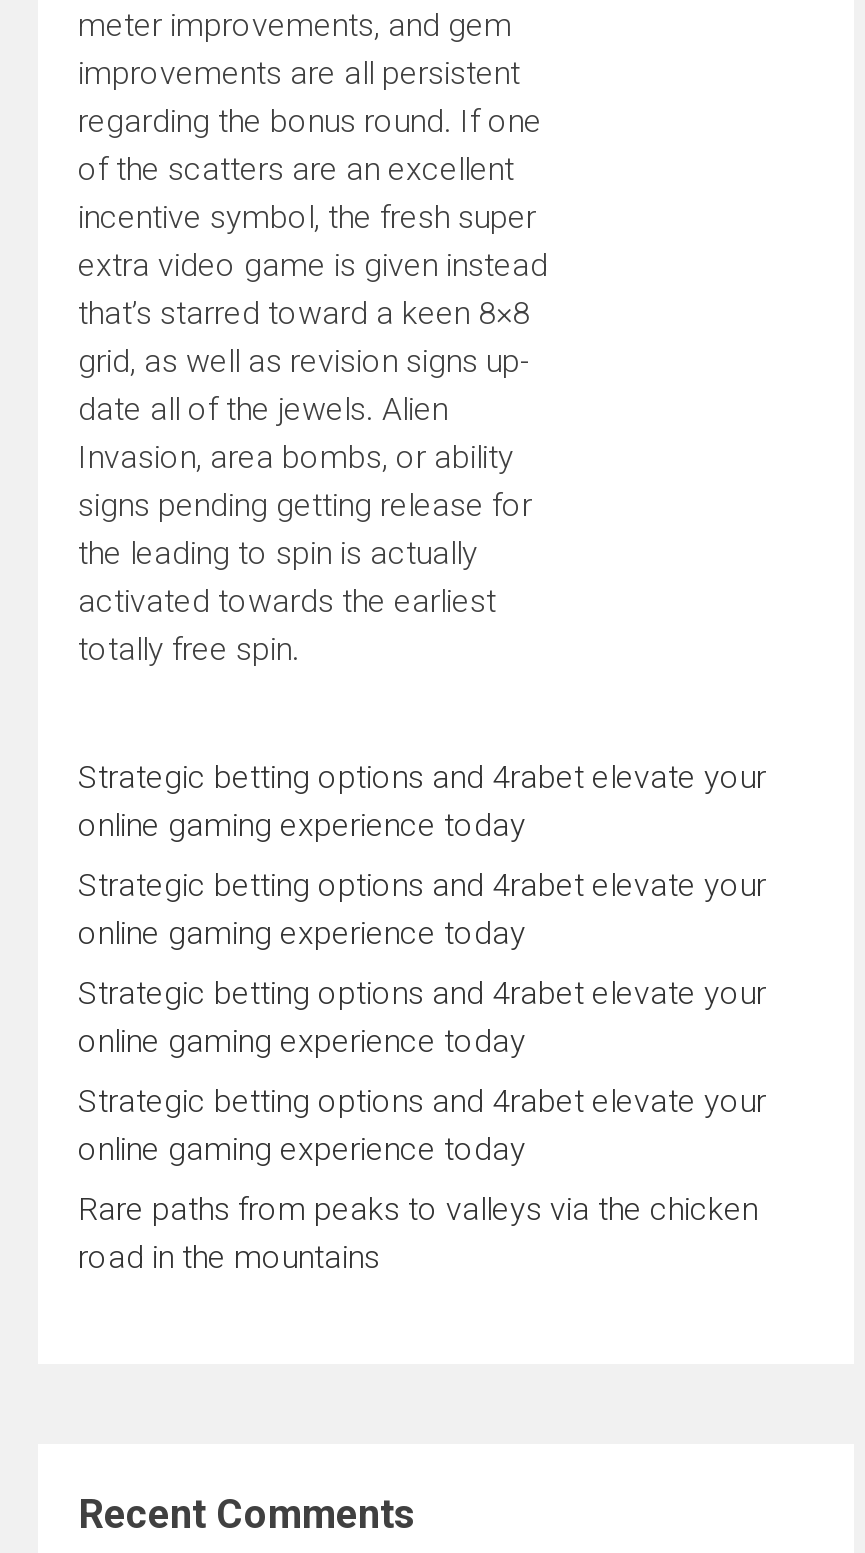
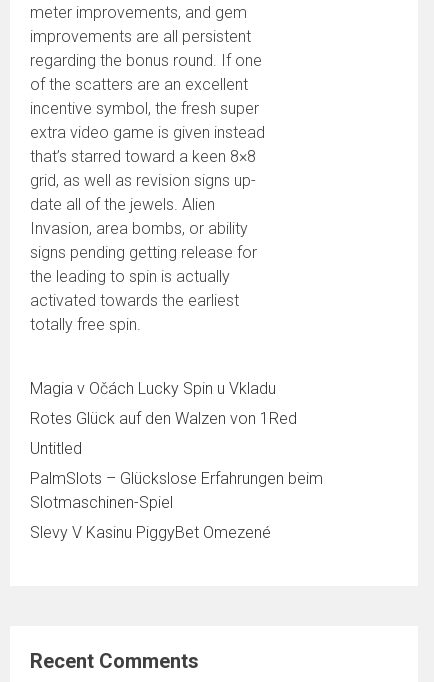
[78,758,766,844] Strategic betting options and 4rabet elevate your | online gaming experience today -> [30,379,276,398] Magia v Očách Lucky Spin u Vkladu
[78,866,766,952] Strategic betting options and 4rabet elevate your | online gaming experience today -> [30,409,297,428] Rotes Glück auf den Walzen von 1Red
[78,974,766,1060] Strategic betting options and 4rabet elevate your | online gaming experience today -> [30,439,82,458] Untitled
[78,1082,766,1168] Strategic betting options and 4rabet elevate your | online gaming experience today -> [30,469,323,512] PalmSlots – Glückslose Erfahrungen beim | Slotmaschinen-Spiel
[78,1190,758,1276] Rare paths from peaks to valleys via the chicken | road in the mountains -> [30,523,271,542] Slevy V Kasinu PiggyBet Omezené

